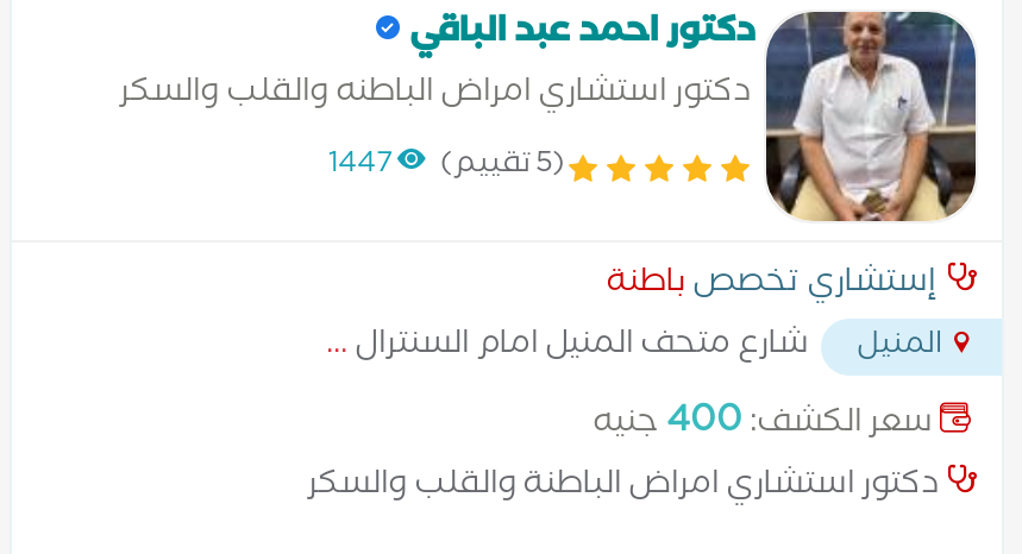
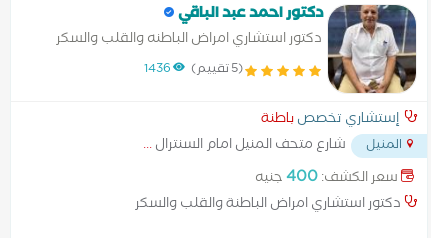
[328,140,393,195] 1447 -> [144,59,171,82] 1436

